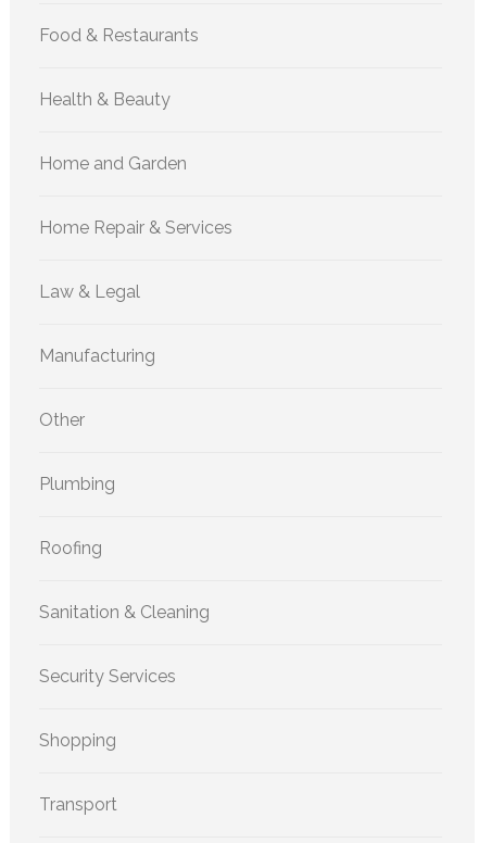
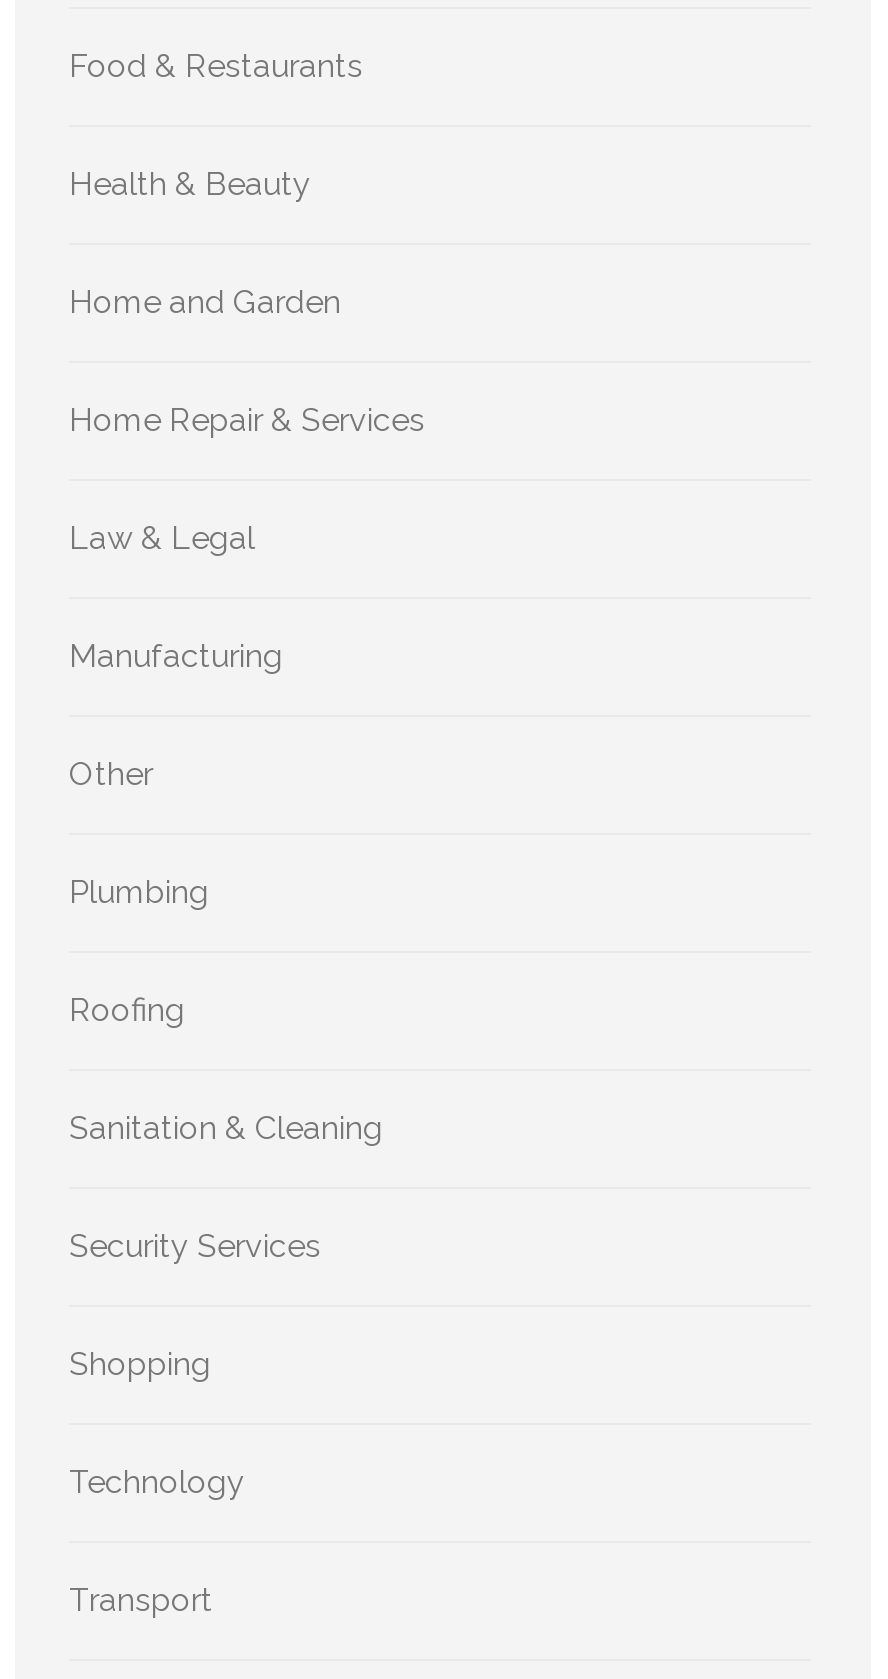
none -> [69,1463,245,1501] Technology

